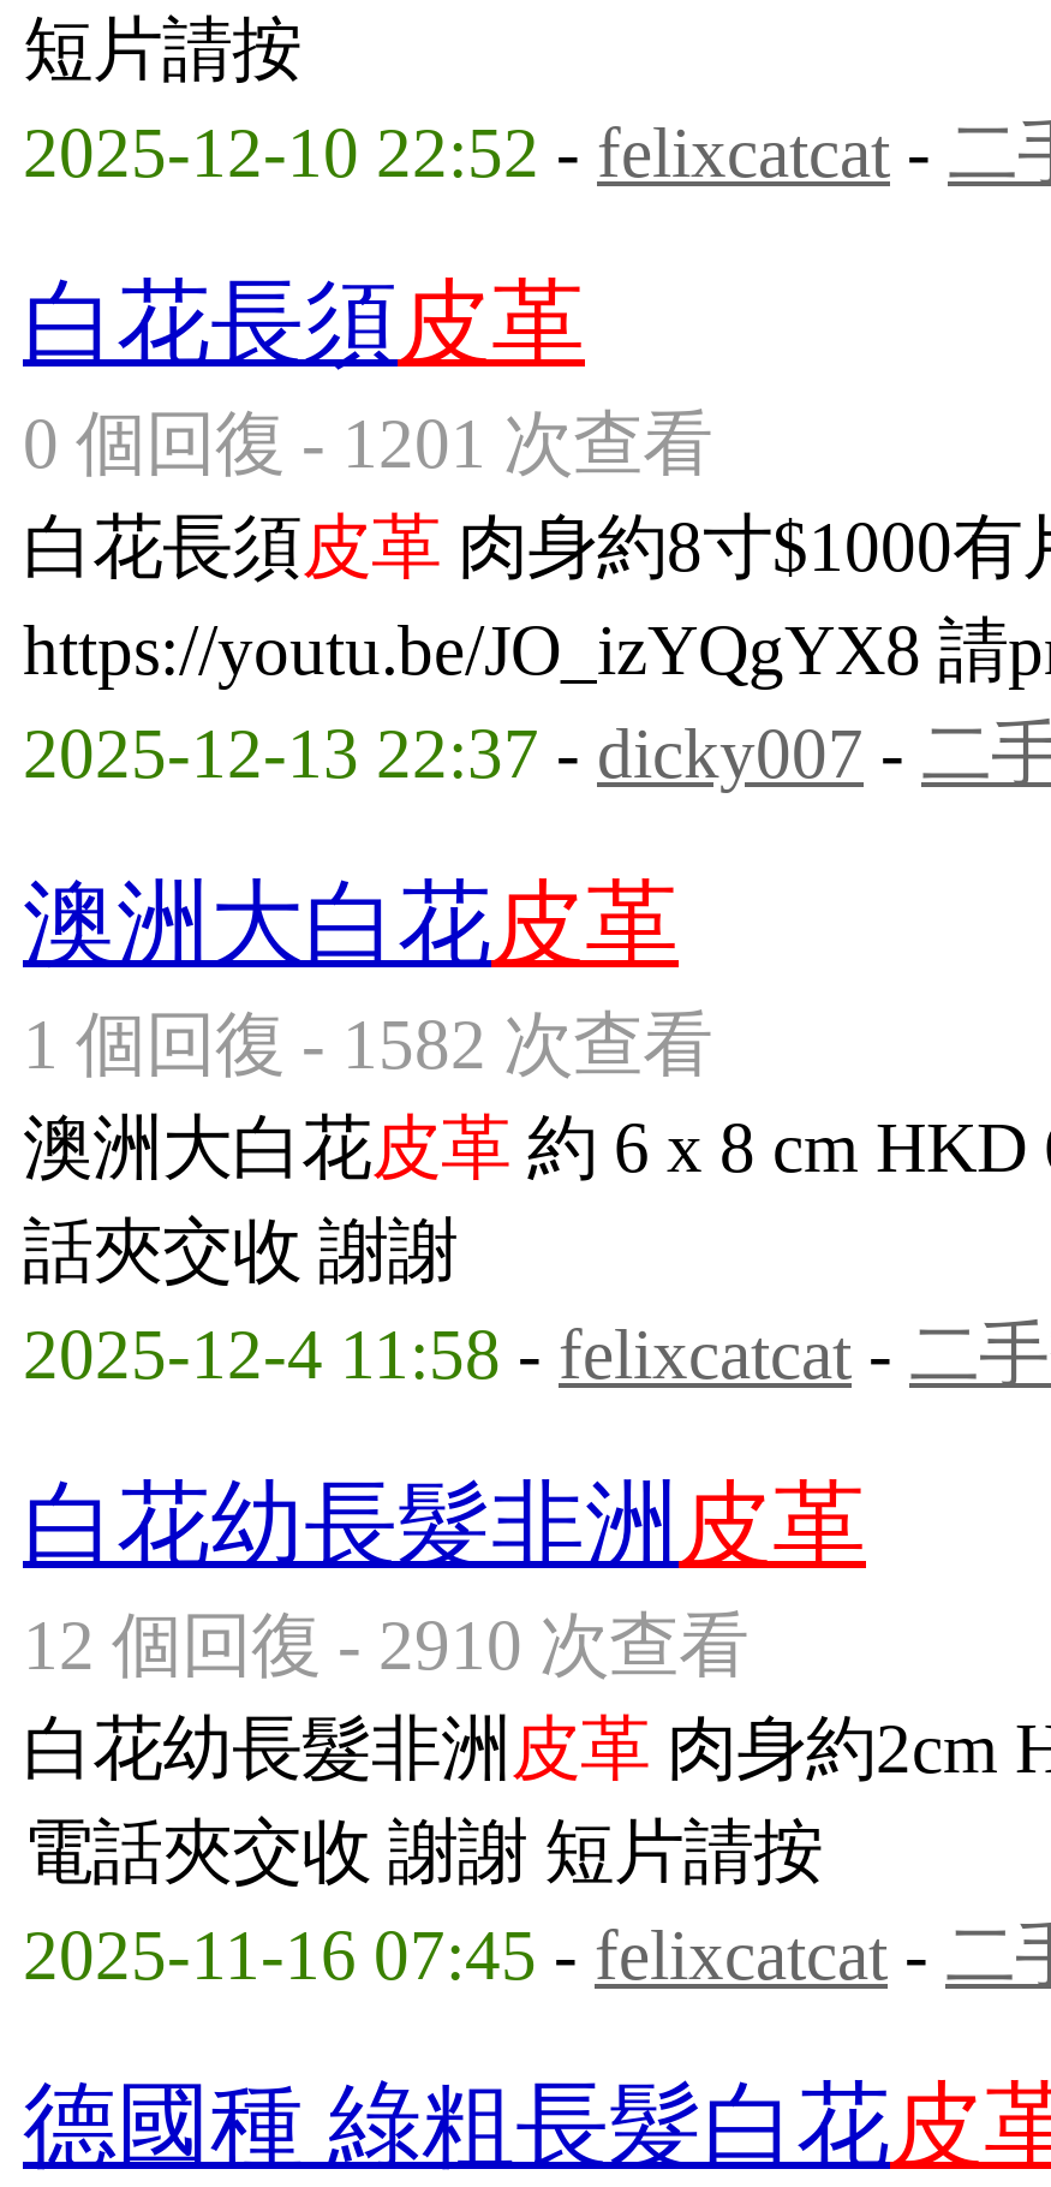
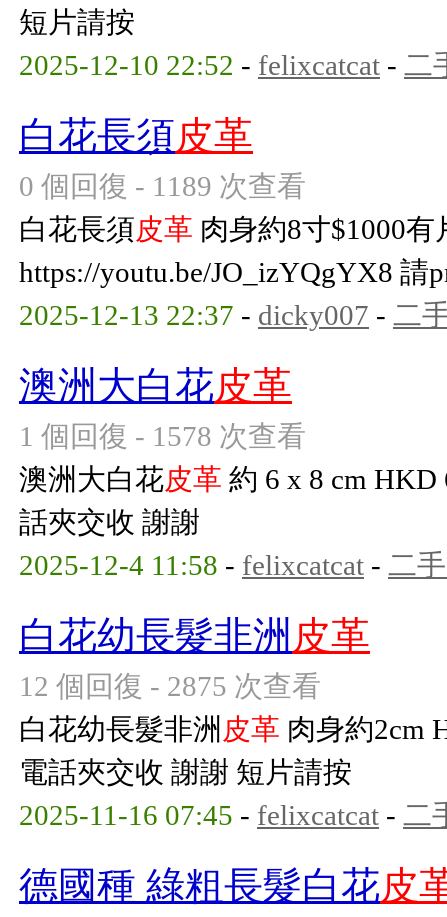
[23,405,712,482] 0 個回復 - 1201 次查看 -> [19,170,306,202] 0 個回復 - 1189 次查看
[23,1006,712,1083] 1 個回復 - 1582 次查看 -> [19,420,306,452] 1 個回復 - 1578 次查看
[23,1607,748,1684] 12 個回復 - 2910 次查看 -> [19,670,321,702] 12 個回復 - 2875 次查看

